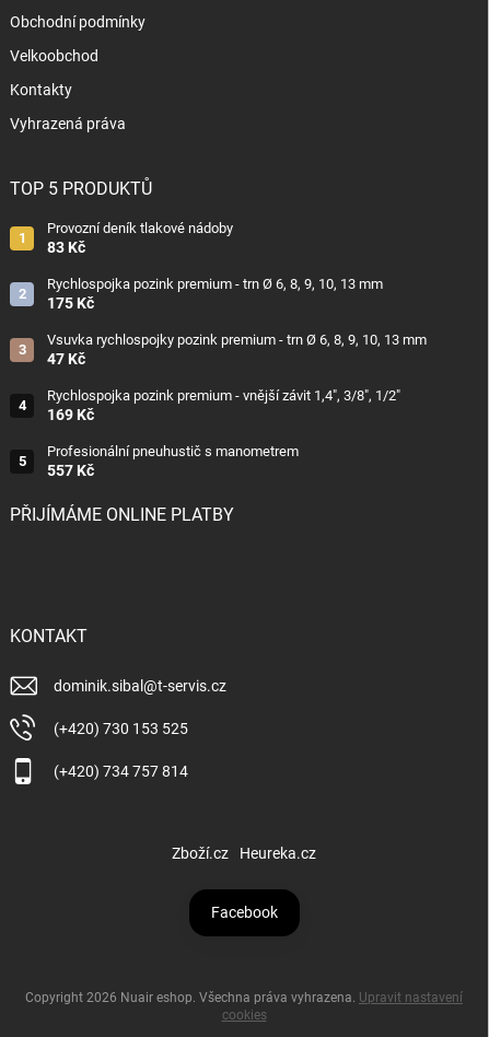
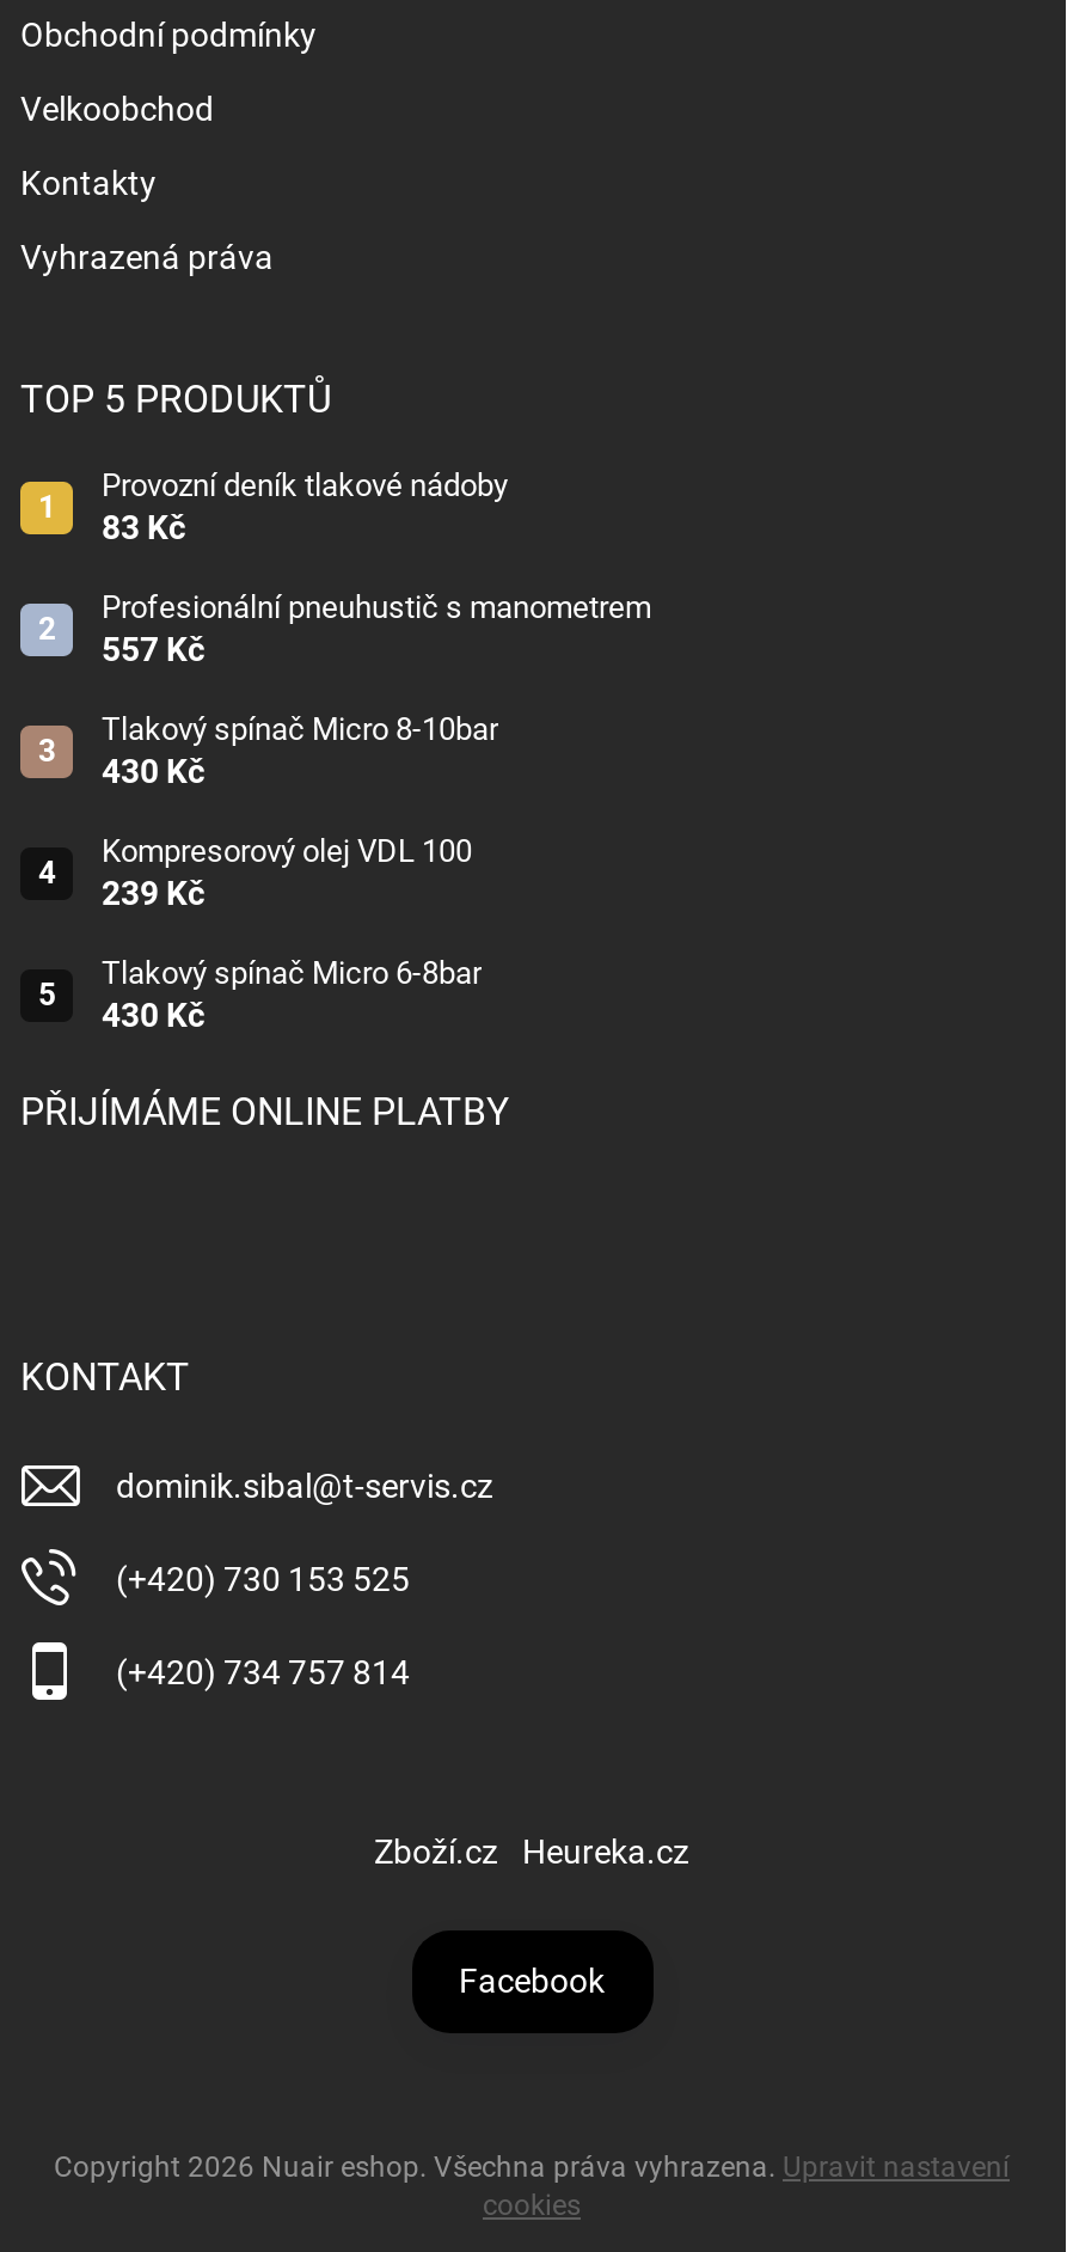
[47,275,427,423] Rychlospojka pozink premium - trn Ø 6, 8, 9, 10, 13 mm | 175 Kč | Vsuvka rychlospojky pozink premium - trn Ø 6, 8, 9, 10, 13 mm | 47 Kč | Rychlospojka pozink premium - vnější závit 1,4", 3/8", 1/2" | 169 Kč -> none
moved [47,443,299,479] -> [102,589,651,668]: Profesionální pneuhustič s manometrem | 557 Kč
none -> [102,711,498,1033] Tlakový spínač Micro 8-10bar | 430 Kč | Kompresorový olej VDL 100 | 239 Kč | Tlakový spínač Micro 6-8bar | 430 Kč

